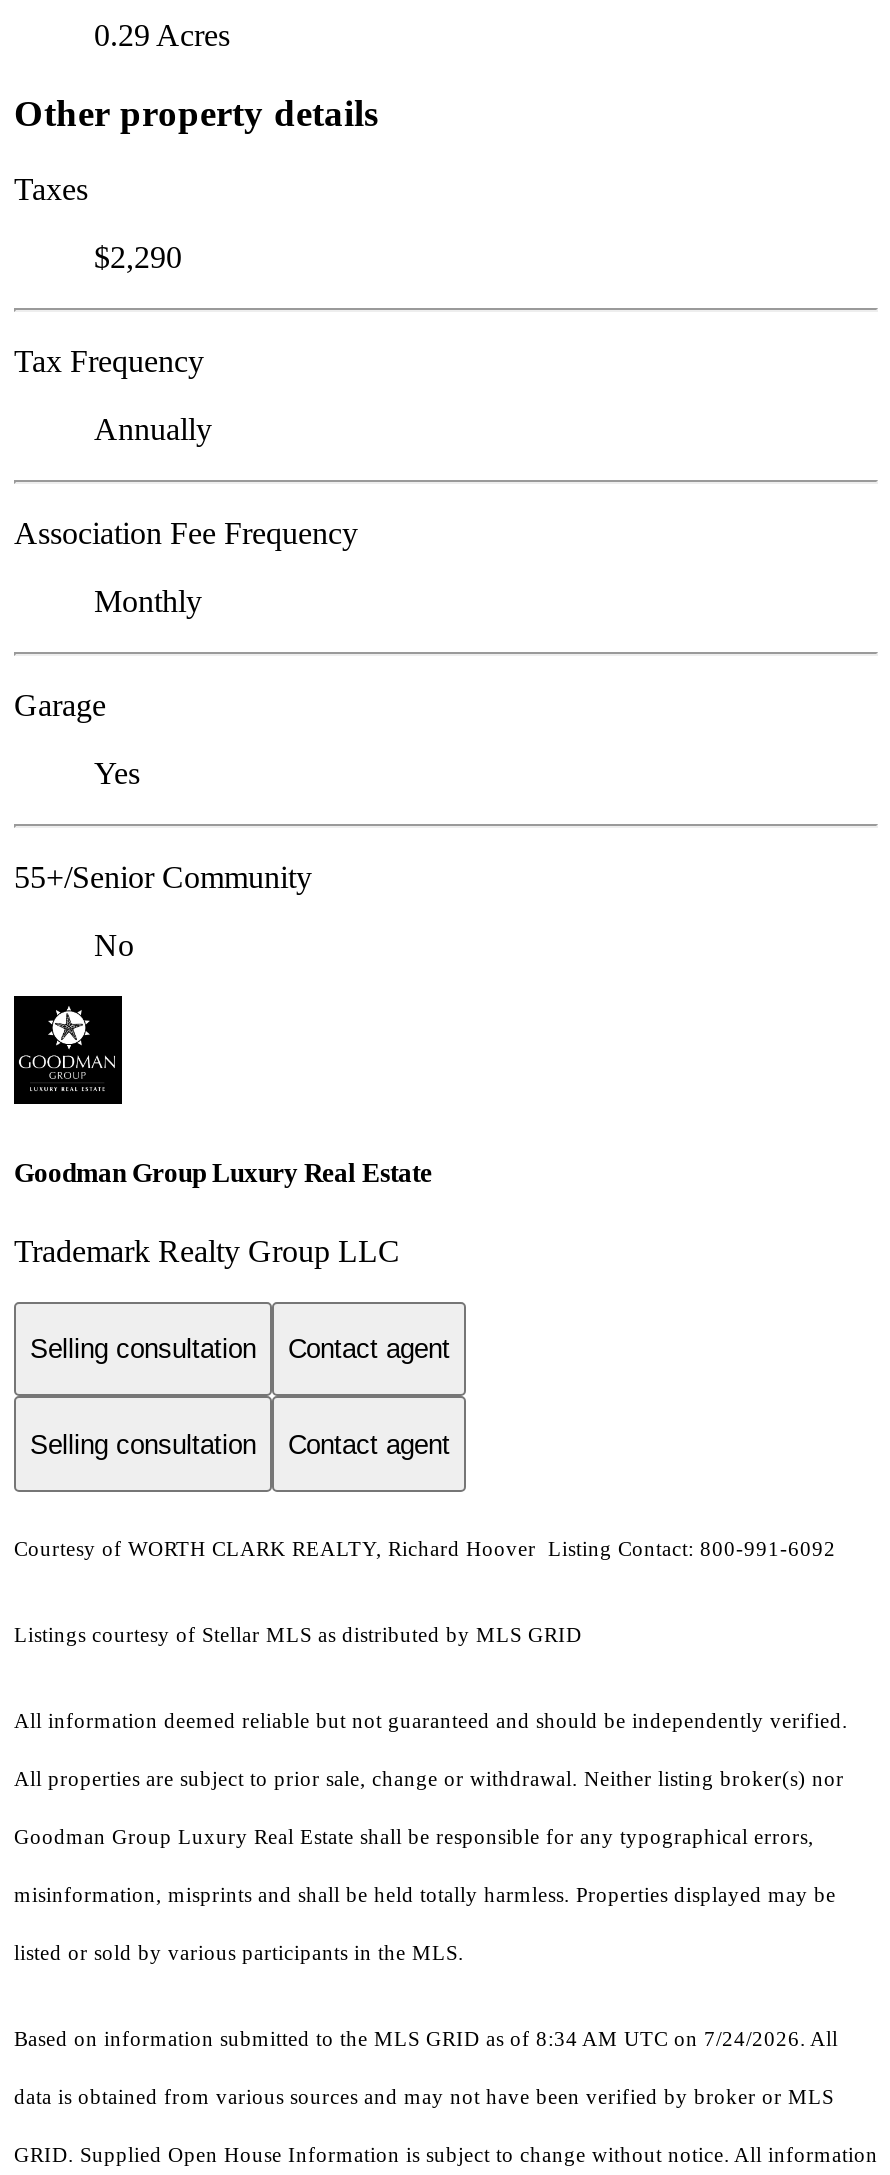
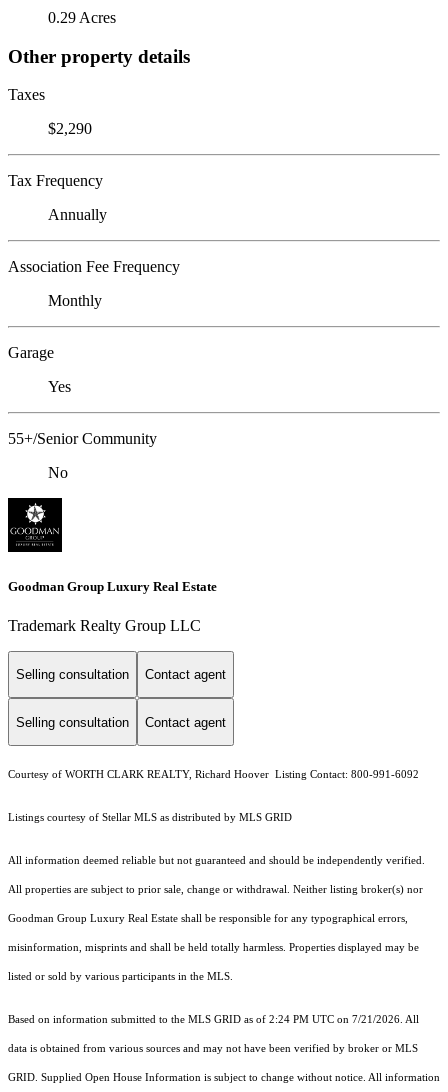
[14,2028,838,2050] Based on information submitted to the MLS GRID as of 8:34 AM UTC on 7/24/2026. All -> [8,1014,419,1025] Based on information submitted to the MLS GRID as of 2:24 PM UTC on 7/21/2026. All

